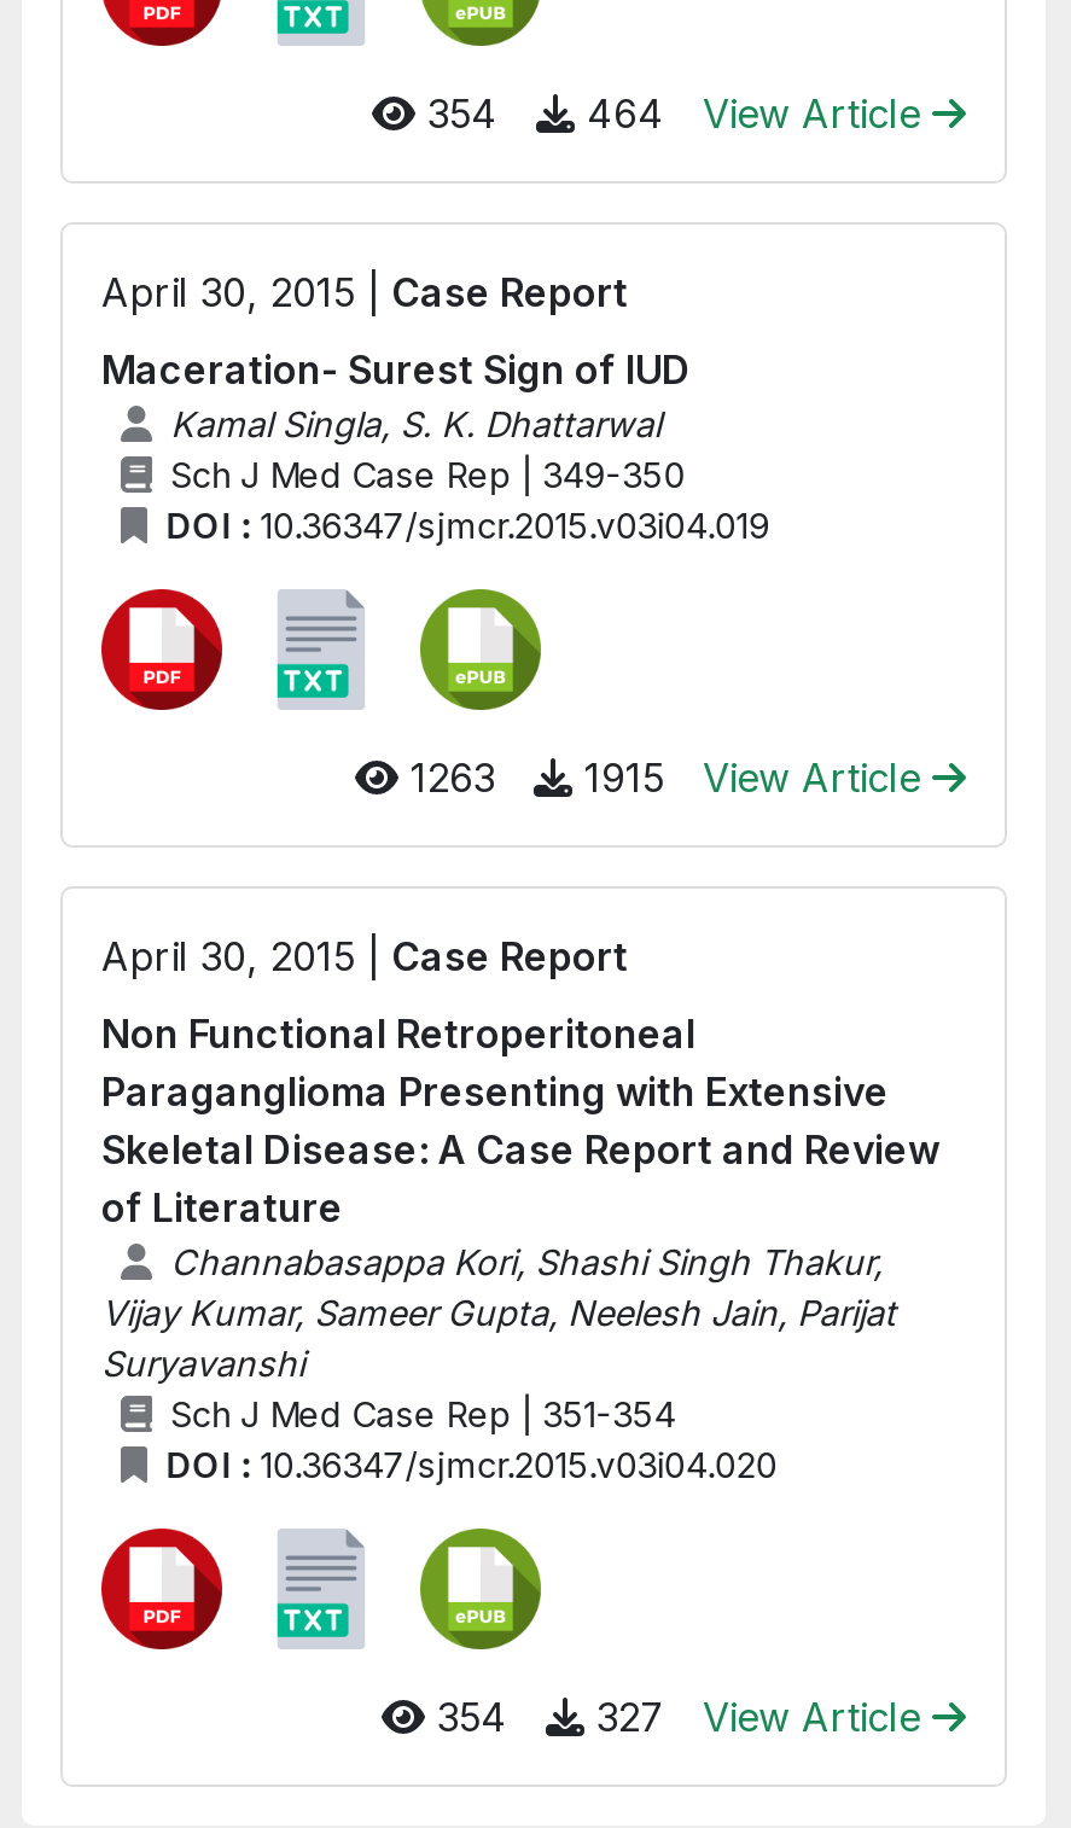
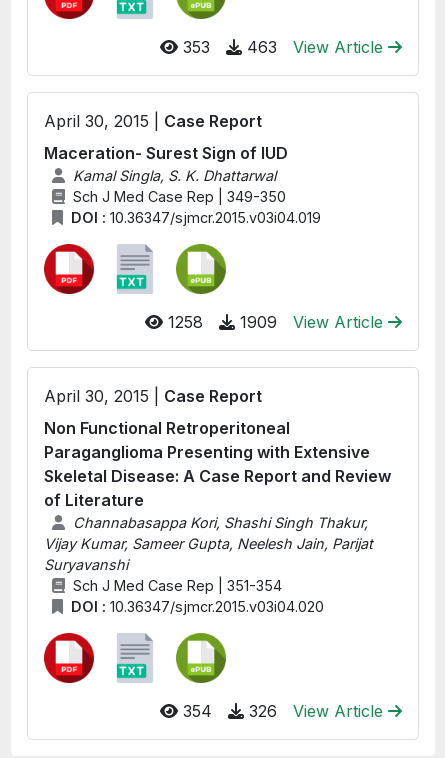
[415,89,497,138] 354 -> [178,37,210,57] 353
[575,89,664,138] 464 -> [242,37,277,57] 463
[398,753,495,802] 1263 -> [163,312,203,332] 1258
[572,753,664,802] 1915 -> [235,312,277,332] 1909
[425,1693,932,1741] 354 327 View Article -> [178,701,388,721] 354 326 View Article

